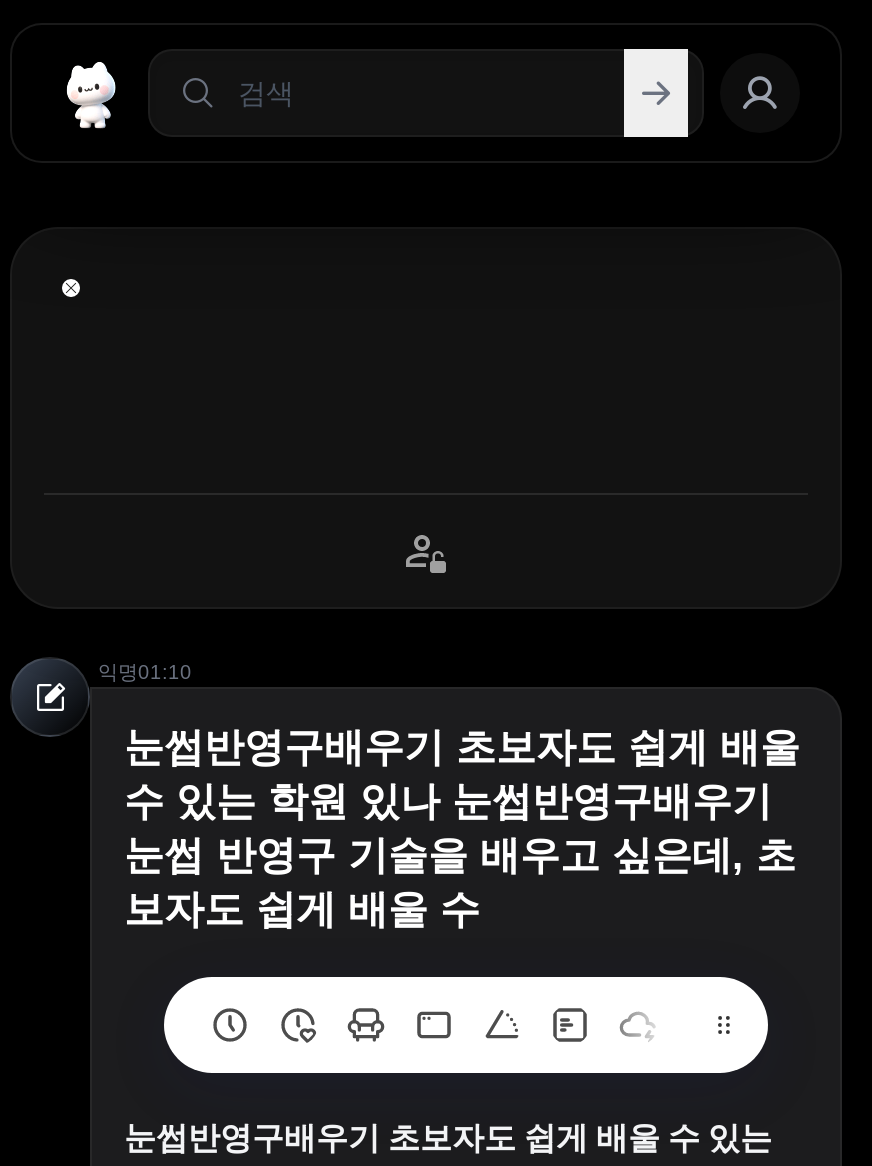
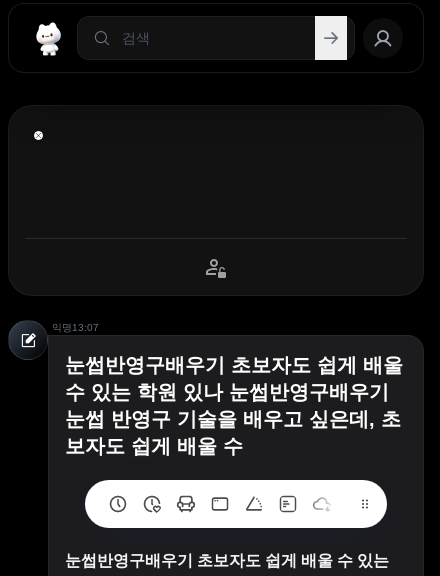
[98,661,192,683] 익명 01:10 -> [52,322,99,333] 익명 13:07

